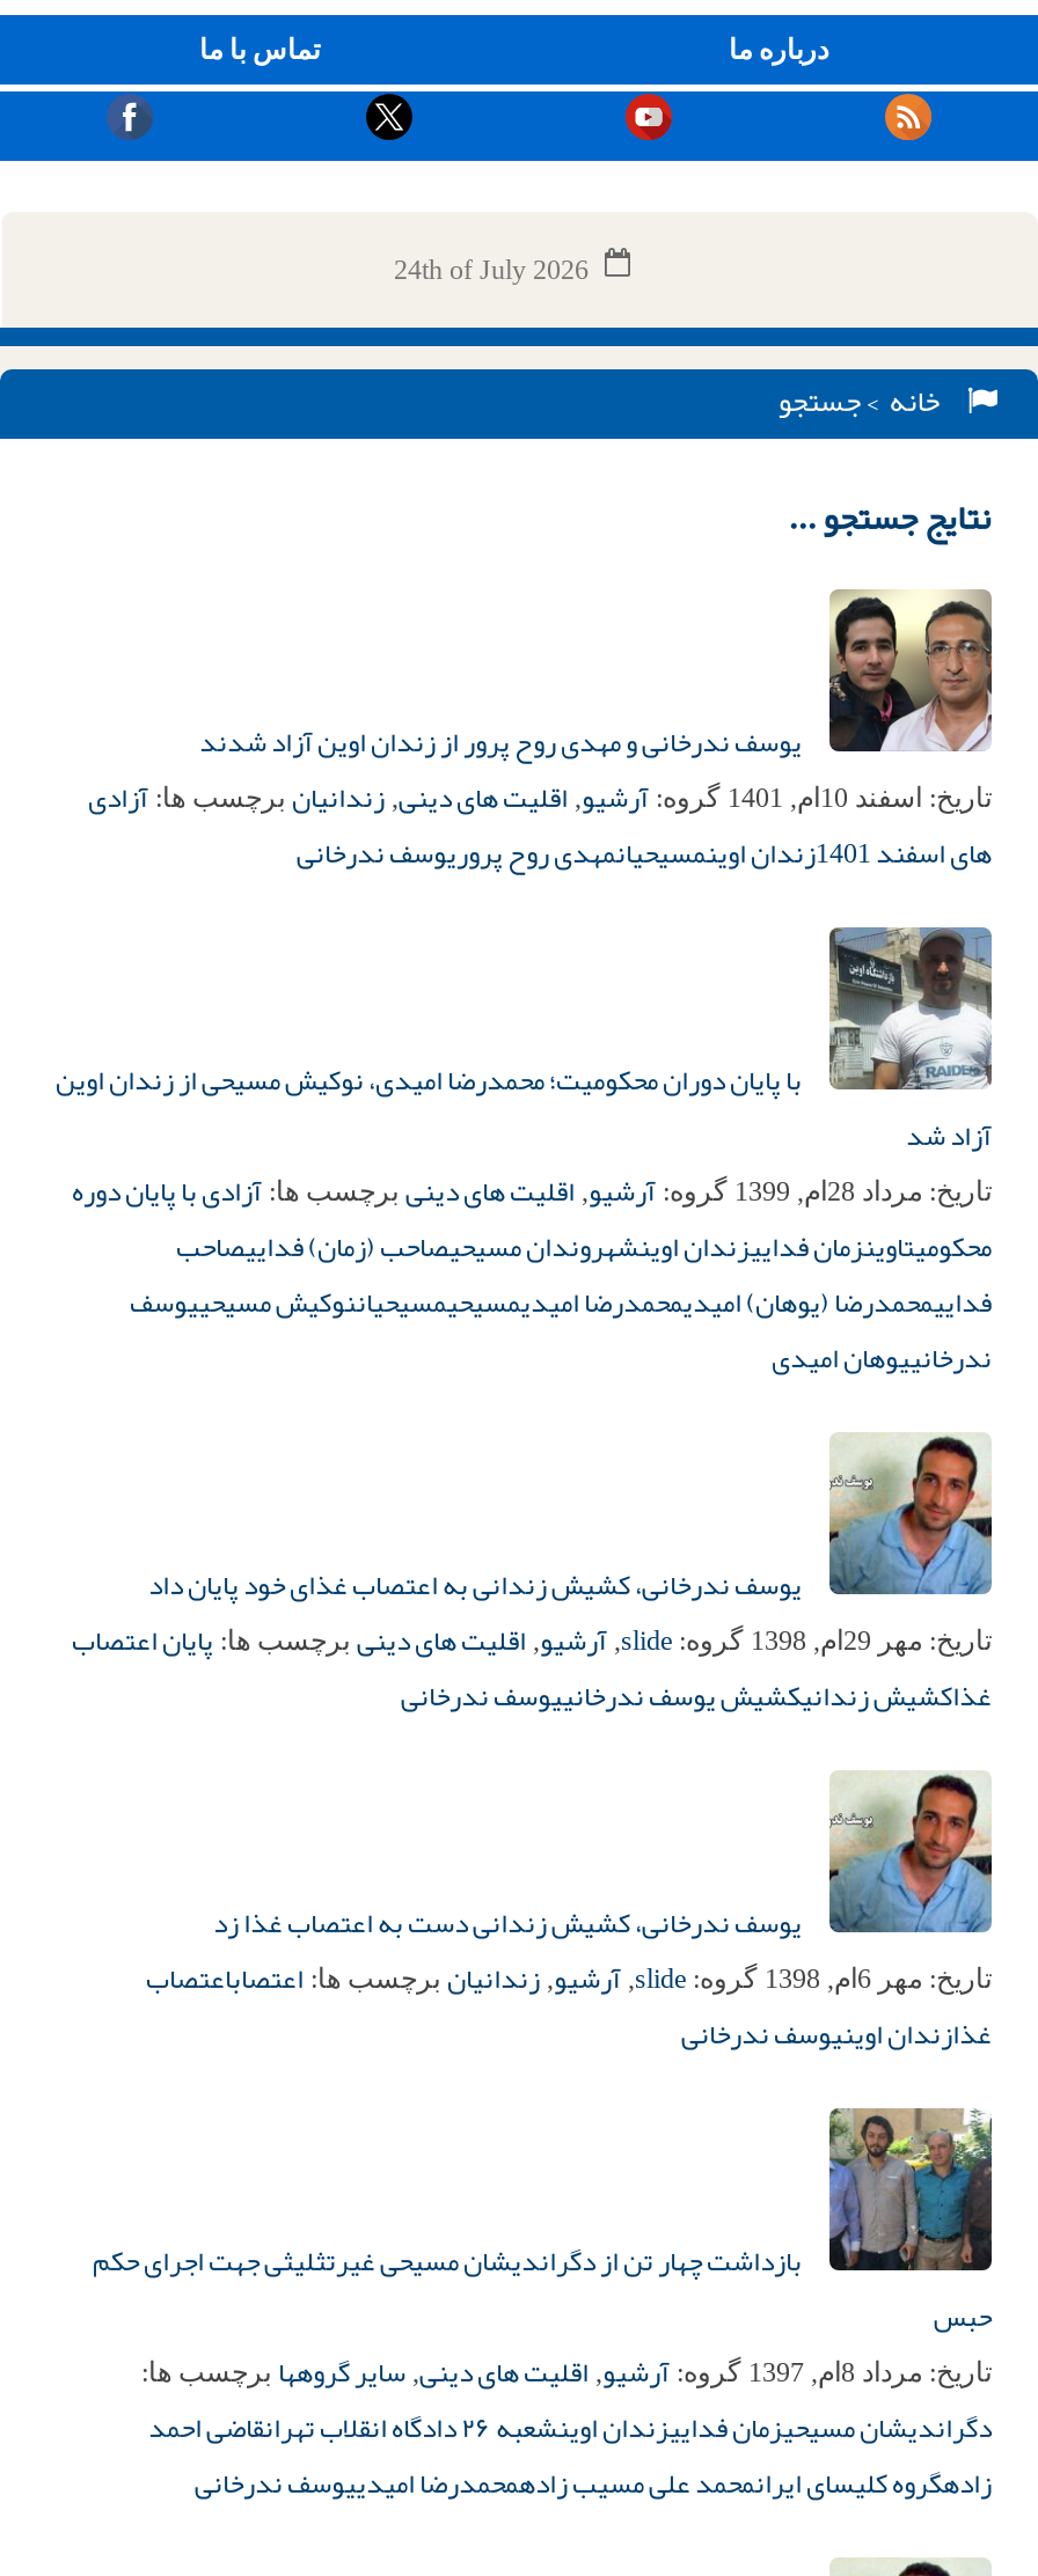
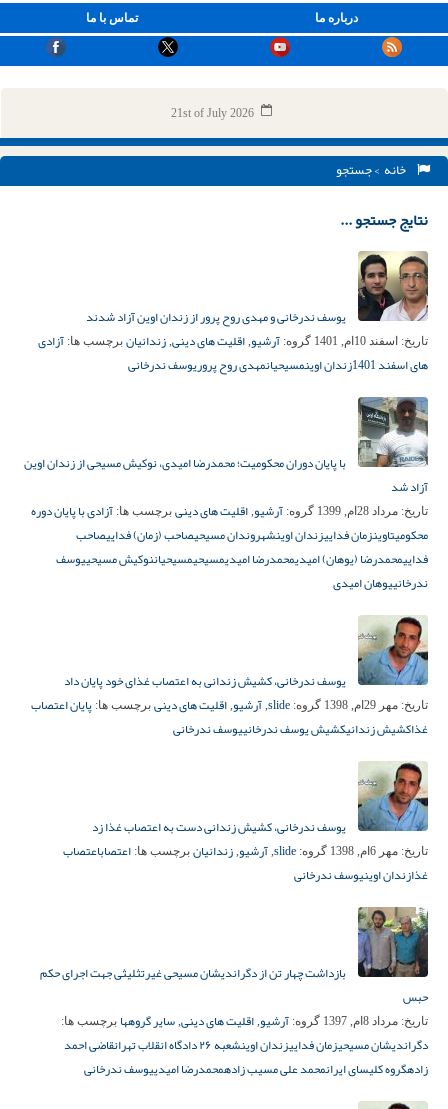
[394,254,589,286] 24th of July 2026 -> [170,106,253,120] 21st of July 2026

